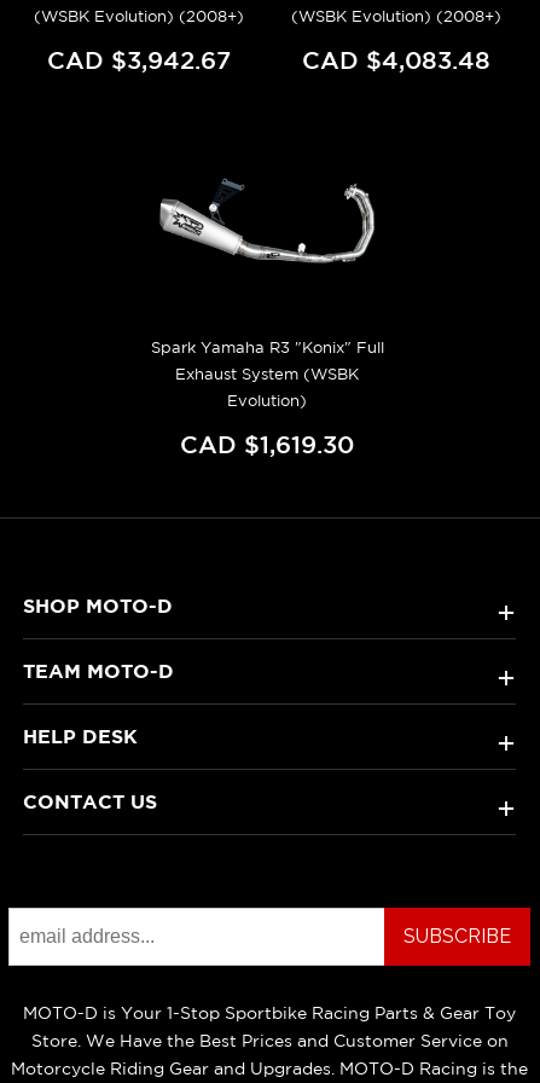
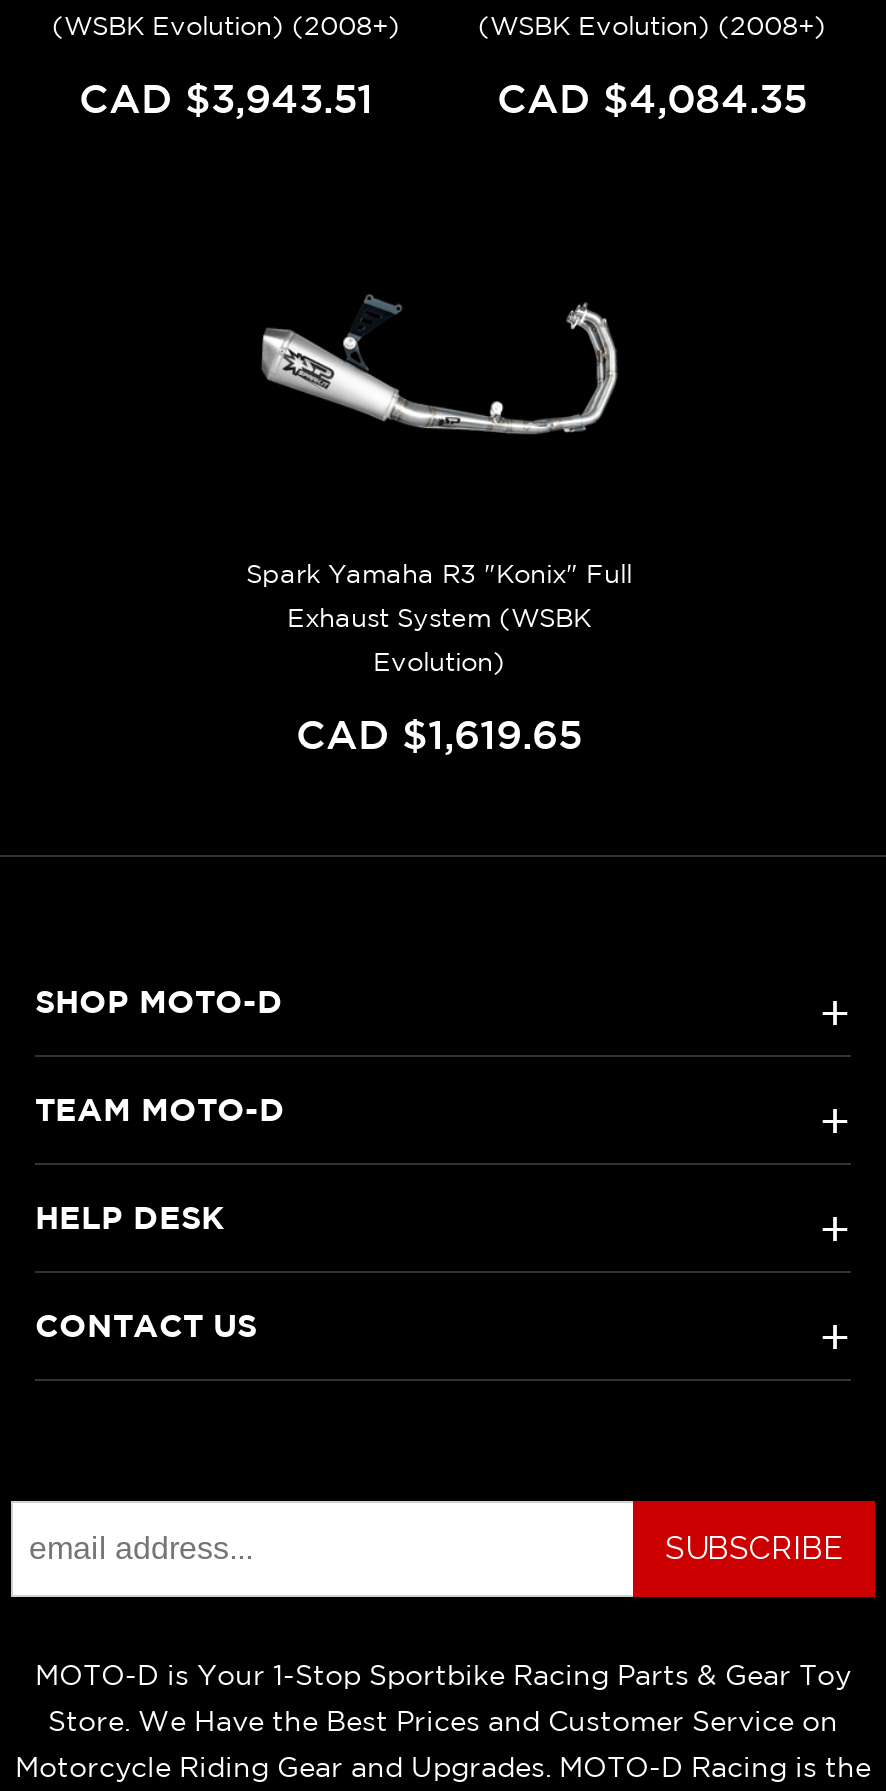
[47,45,230,73] CAD $3,942.67 -> [79,74,373,120] CAD $3,943.51
[301,45,490,73] CAD $4,083.48 -> [497,74,807,120] CAD $4,084.35
[180,430,354,458] CAD $1,619.30 -> [296,711,582,757] CAD $1,619.65

